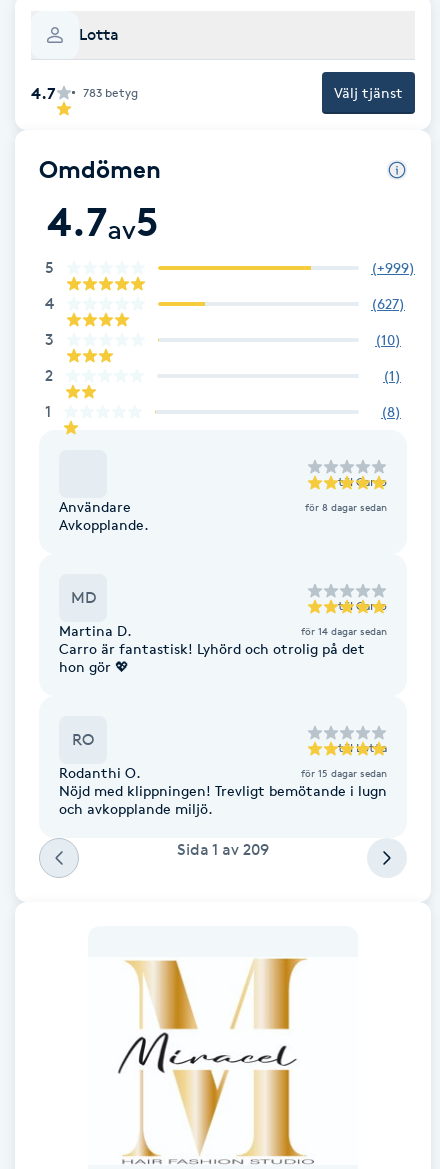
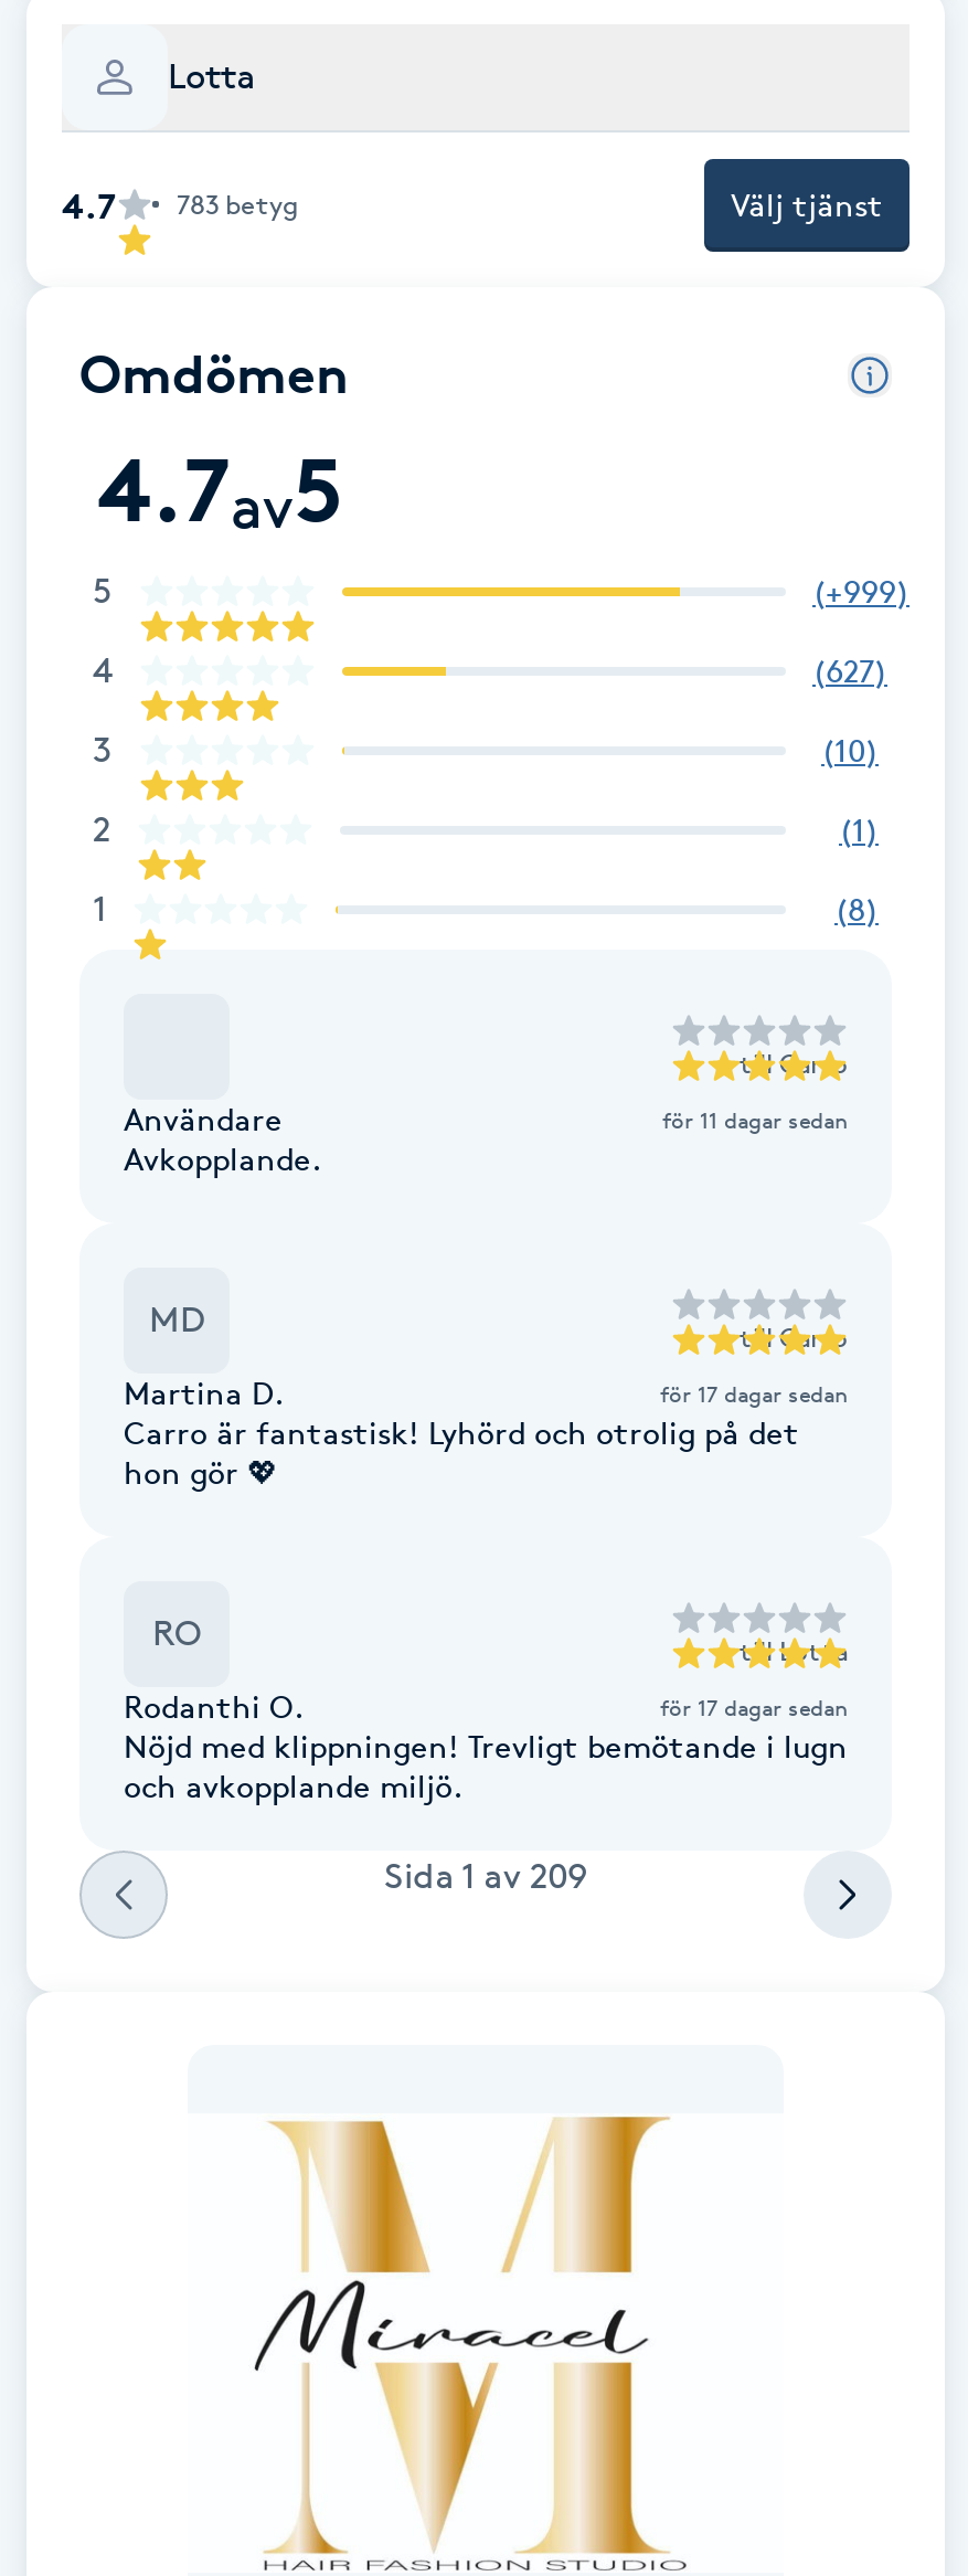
[305,500,387,513] för 8 dagar sedan -> [662,1104,848,1132] för 11 dagar sedan
[301,624,387,637] för 14 dagar sedan -> [660,1378,848,1406] för 17 dagar sedan
[301,766,387,779] för 15 dagar sedan -> [660,1691,848,1720] för 17 dagar sedan

